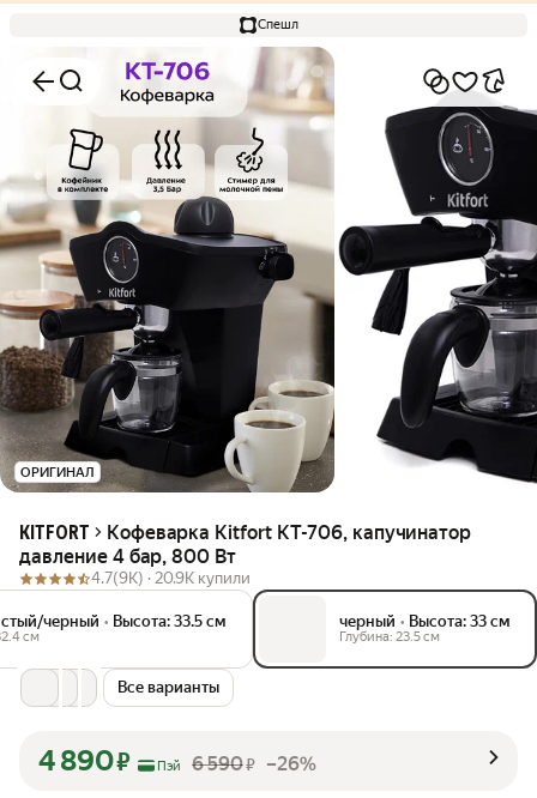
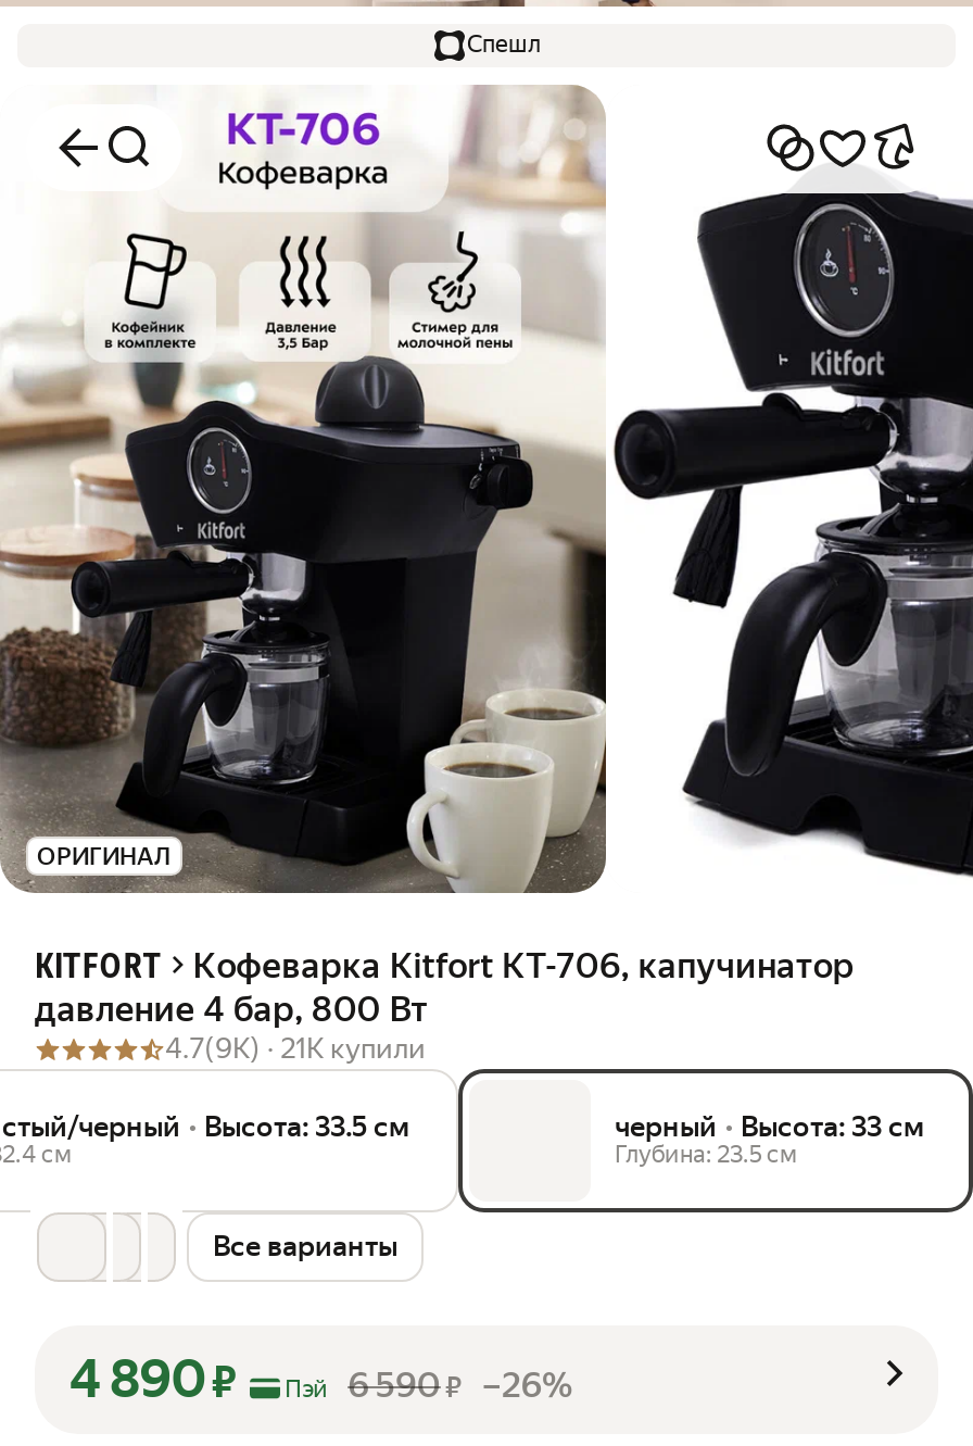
[91,569,251,587] 4.7(9K) · 20.9K купили -> [165,1032,426,1065] 4.7(9K) · 21K купили

